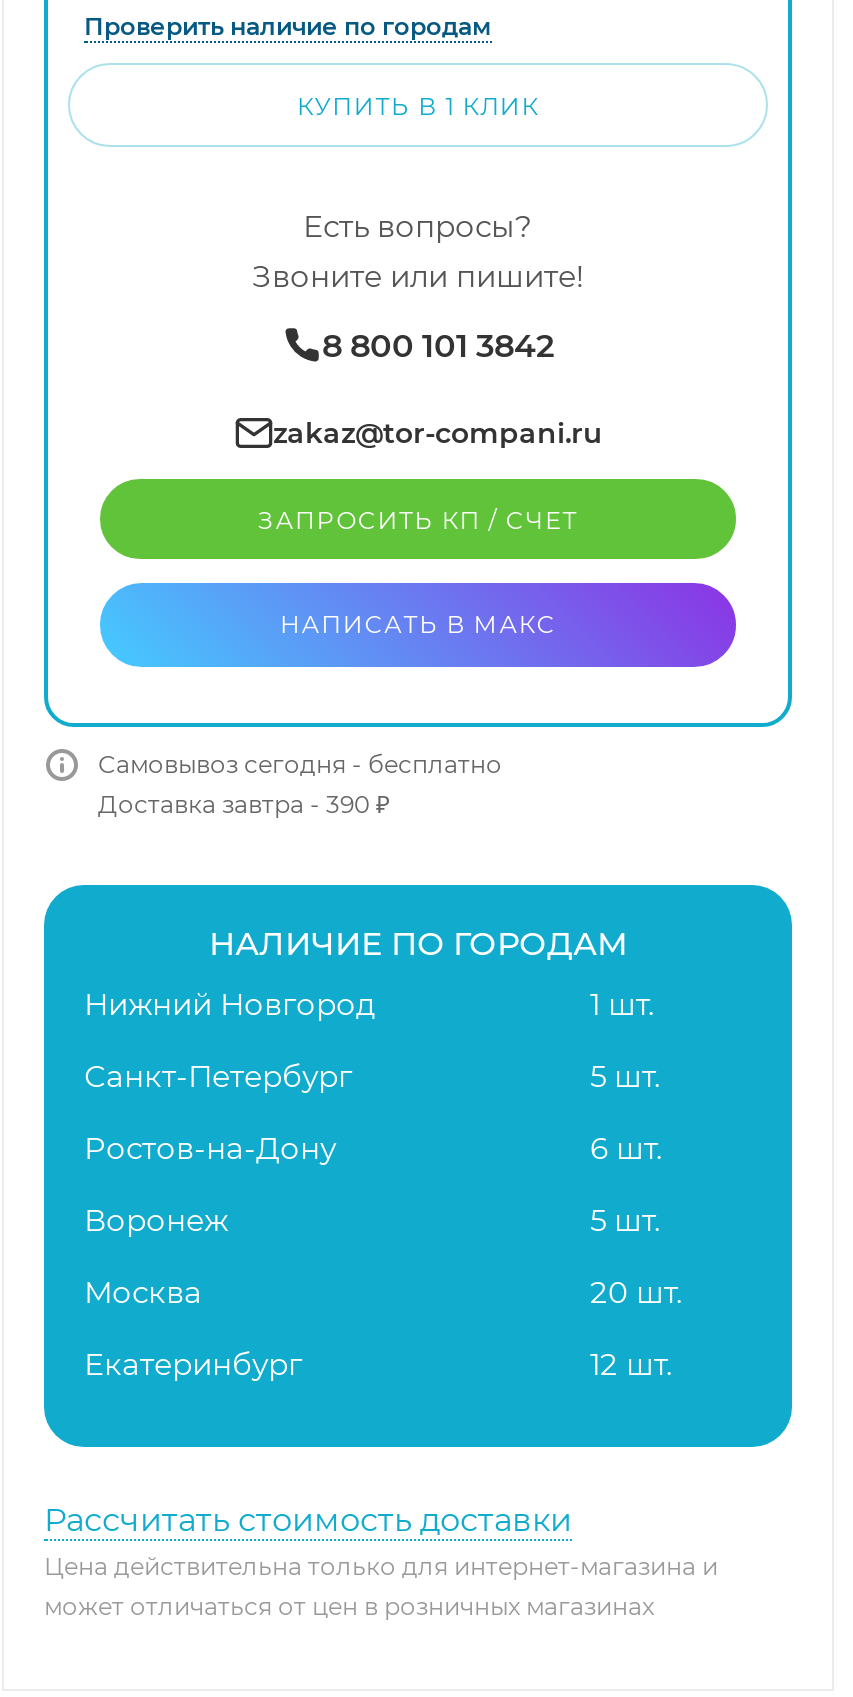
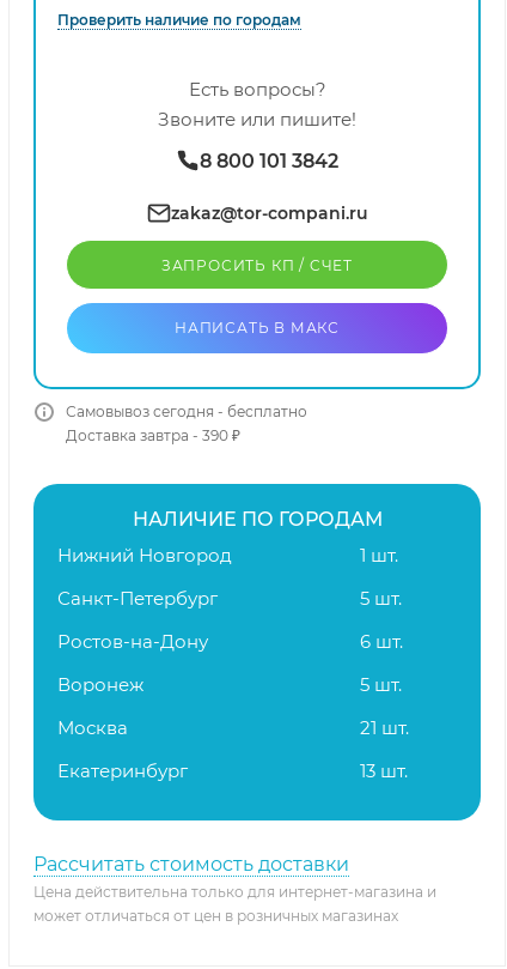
[297,91,539,121] КУПИТЬ В 1 КЛИК -> none
[590,1273,682,1311] 20 шт. -> [360,717,409,739] 21 шт.
[590,1345,672,1383] 12 шт. -> [360,760,408,782] 13 шт.

